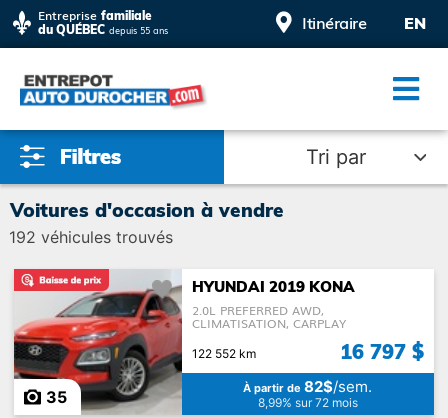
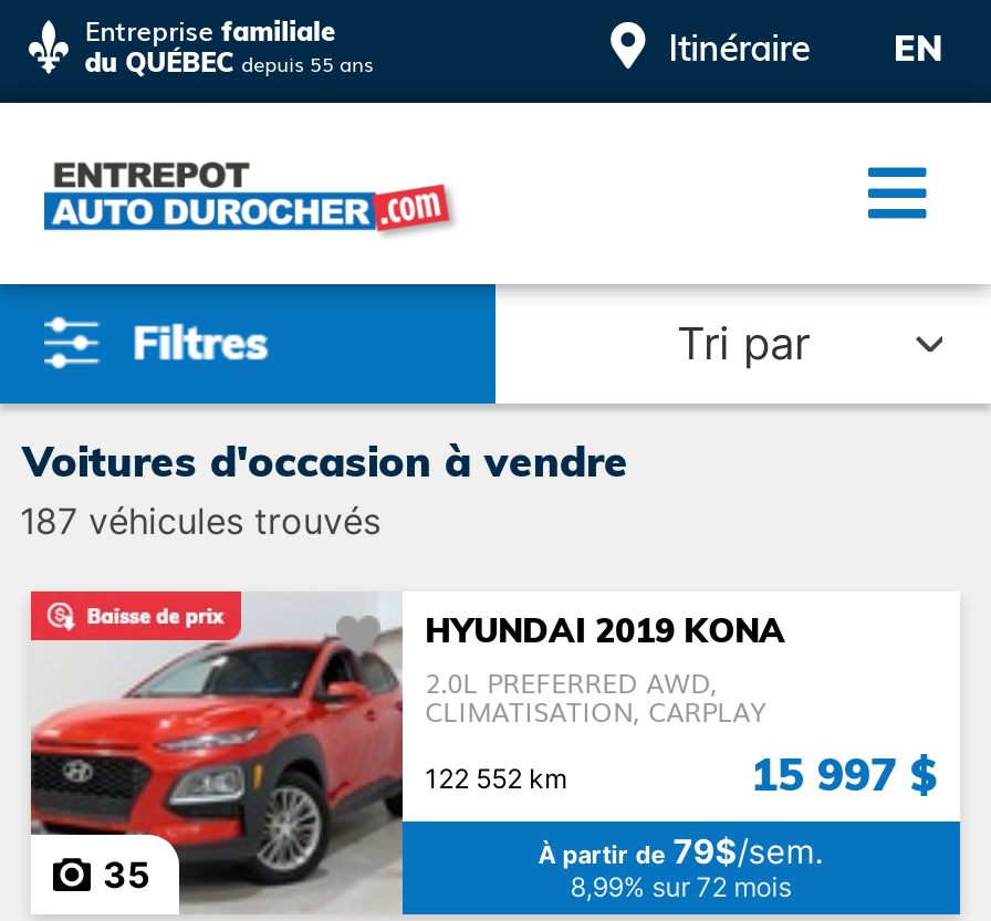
[9,227,173,247] 192 véhicules trouvés -> [20,500,380,544] 187 véhicules trouvés
[339,339,423,364] 16 797 $ -> [751,747,937,802] 15 997 $
[243,377,372,396] À partir de 82$/sem. -> [538,831,824,873] À partir de 79$/sem.

